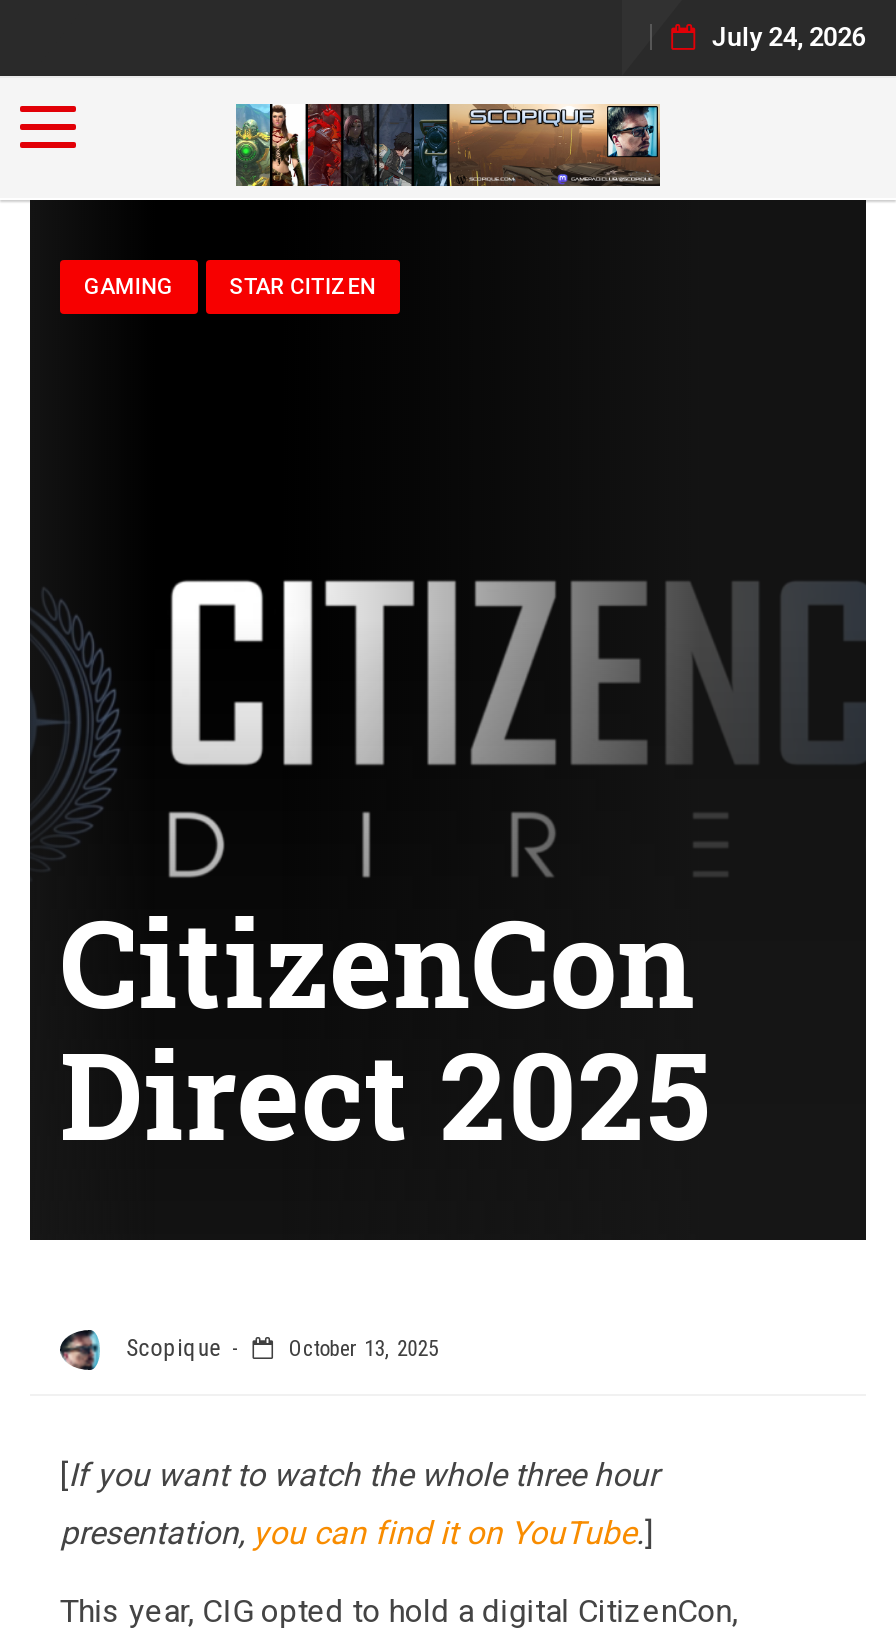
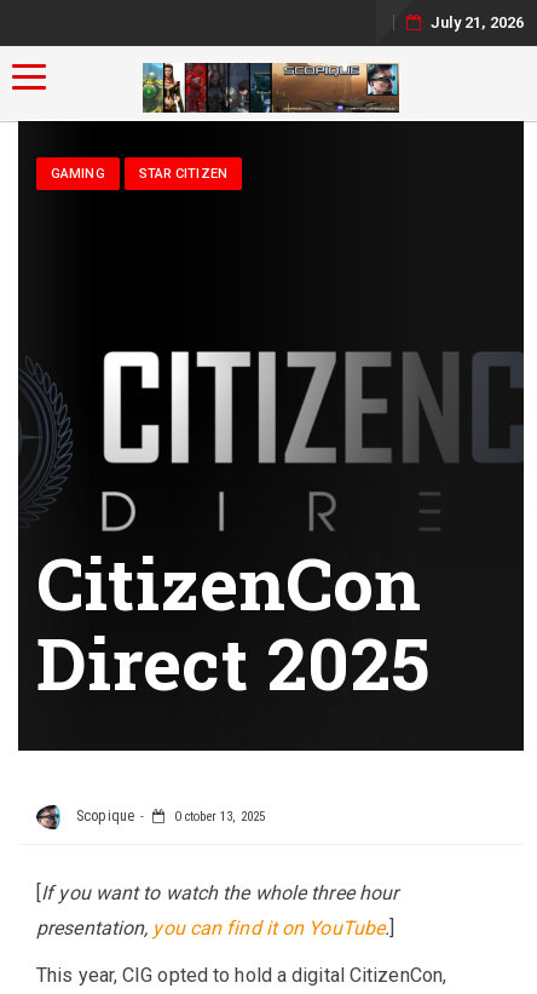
[711,22,866,52] July 24, 2026 -> [430,13,524,31] July 21, 2026

